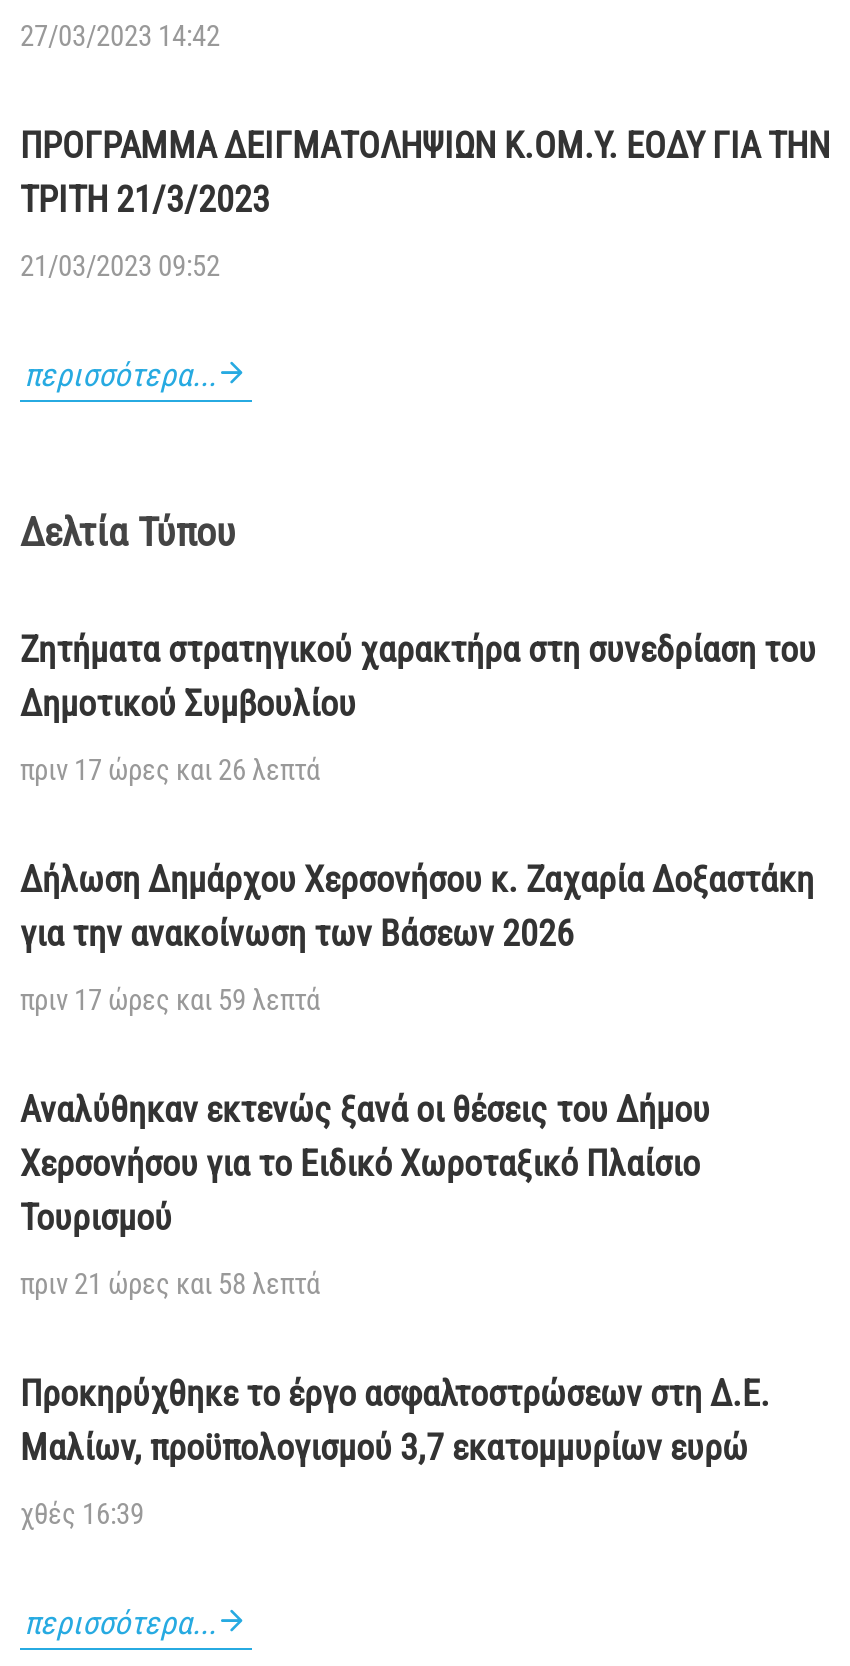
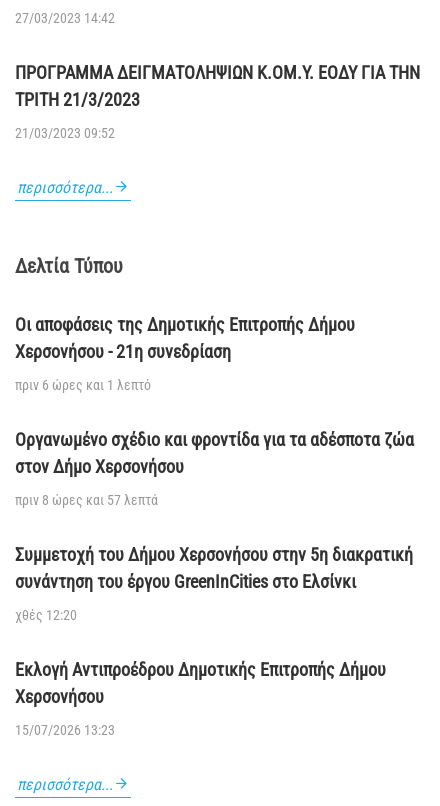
[20,628,816,724] Ζητήματα στρατηγικού χαρακτήρα στη συνεδρίαση του | Δημοτικού Συμβουλίου -> [15,314,355,362] Οι αποφάσεις της Δημοτικής Επιτροπής Δήμου | Χερσονήσου - 21η συνεδρίαση
[20,754,320,788] πριν 17 ώρες και 26 λεπτά -> [15,377,151,394] πριν 6 ώρες και 1 λεπτό
[20,858,814,954] Δήλωση Δημάρχου Χερσονήσου κ. Ζαχαρία Δοξαστάκη | για την ανακοίνωση των Βάσεων 2026 -> [15,429,414,477] Οργανωμένο σχέδιο και φροντίδα για τα αδέσποτα ζώα | στον Δήμο Χερσονήσου
[20,984,320,1018] πριν 17 ώρες και 59 λεπτά -> [15,492,158,509] πριν 8 ώρες και 57 λεπτά
[20,1088,710,1238] Αναλύθηκαν εκτενώς ξανά οι θέσεις του Δήμου | Χερσονήσου για το Ειδικό Χωροταξικό Πλαίσιο | Τουρισμού -> [15,544,413,592] Συμμετοχή του Δήμου Χερσονήσου στην 5η διακρατική | συνάντηση του έργου GreenInCities στο Ελσίνκι
[20,1268,320,1302] πριν 21 ώρες και 58 λεπτά -> [15,607,77,624] χθές 12:20
[20,1372,770,1468] Προκηρύχθηκε το έργο ασφαλτοστρώσεων στη Δ.Ε. | Μαλίων, προϋπολογισμού 3,7 εκατομμυρίων ευρώ -> [15,659,386,707] Εκλογή Αντιπροέδρου Δημοτικής Επιτροπής Δήμου | Χερσονήσου
[20,1498,144,1532] χθές 16:39 -> [15,722,115,739] 15/07/2026 13:23

